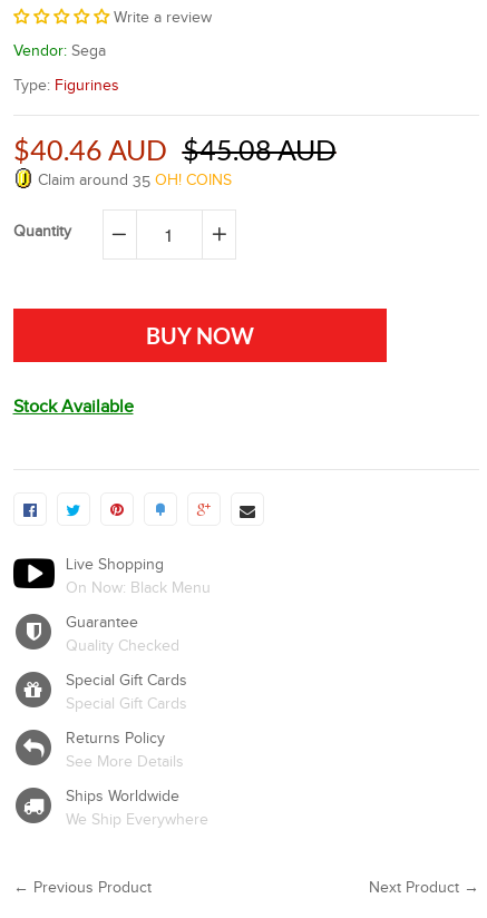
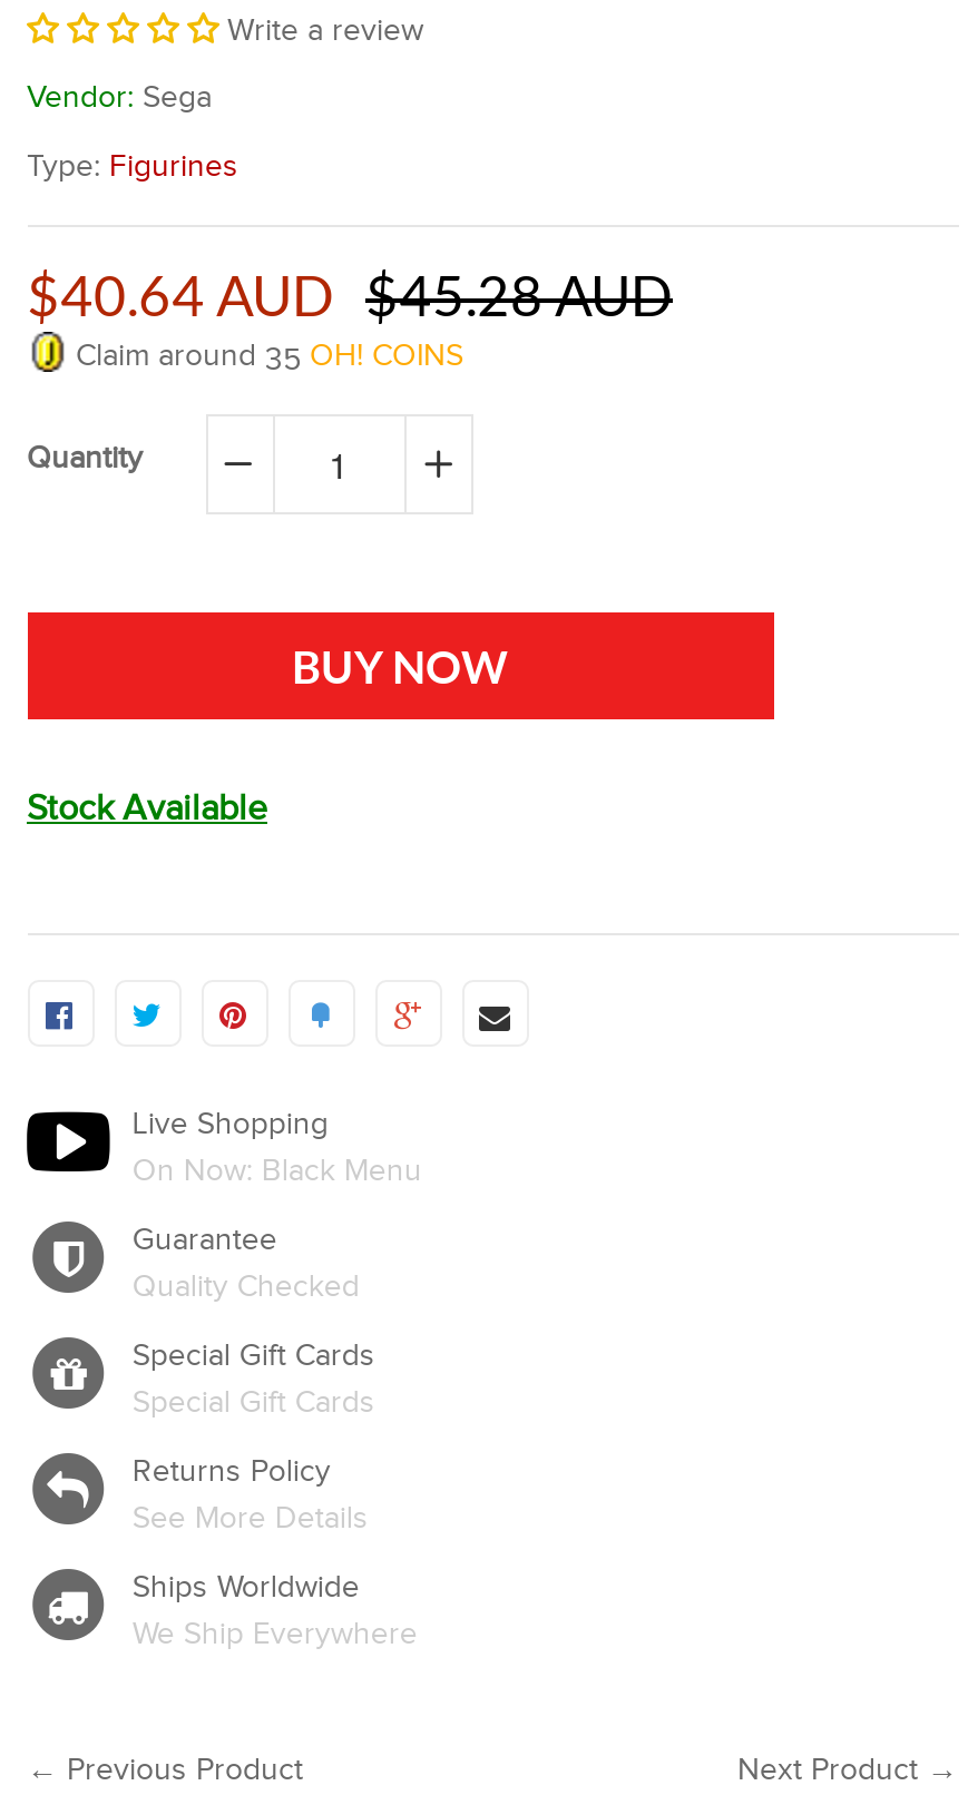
[13,132,336,166] $40.46 AUD $45.08 AUD -> [27,260,673,327] $40.64 AUD $45.28 AUD

